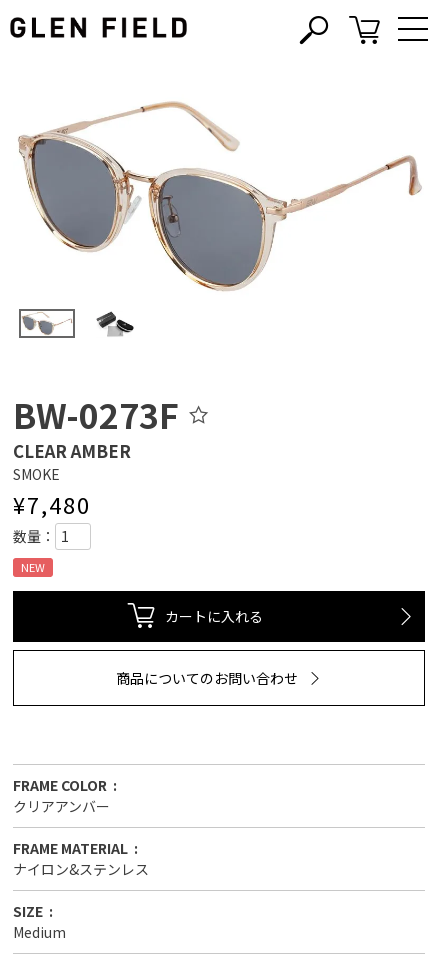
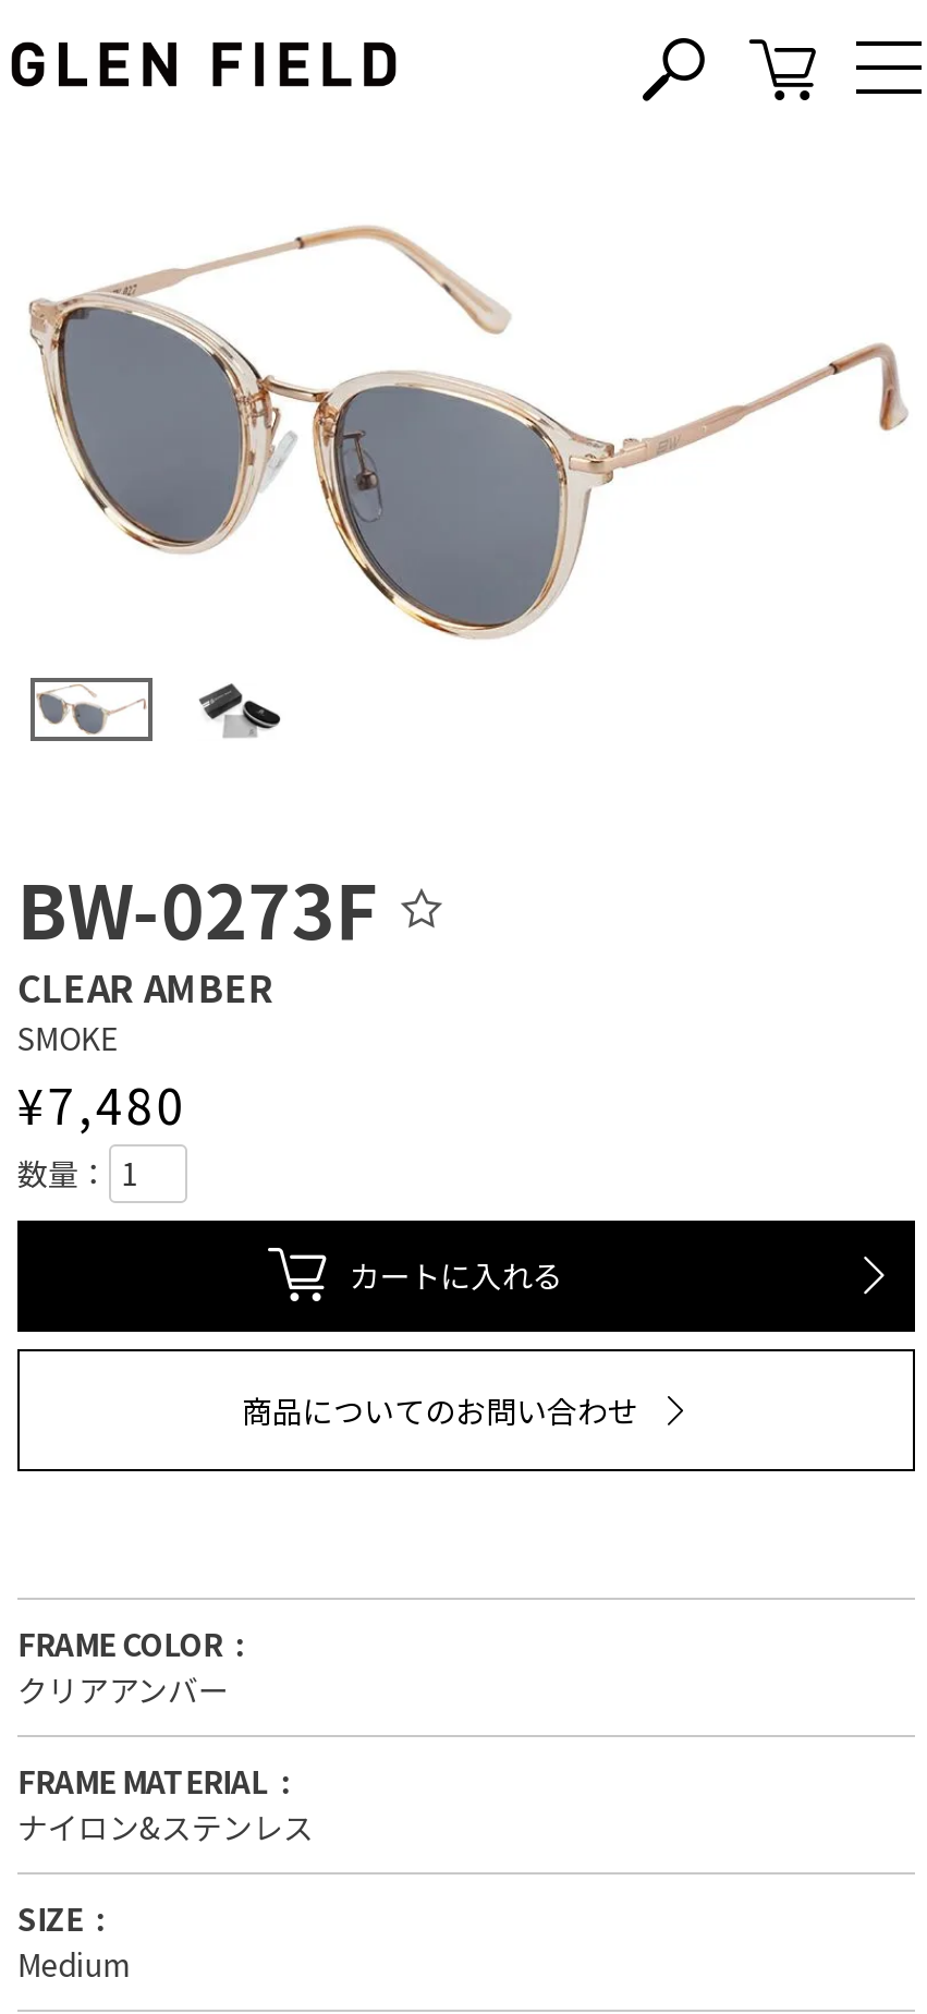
[21,559,45,575] NEW -> none

